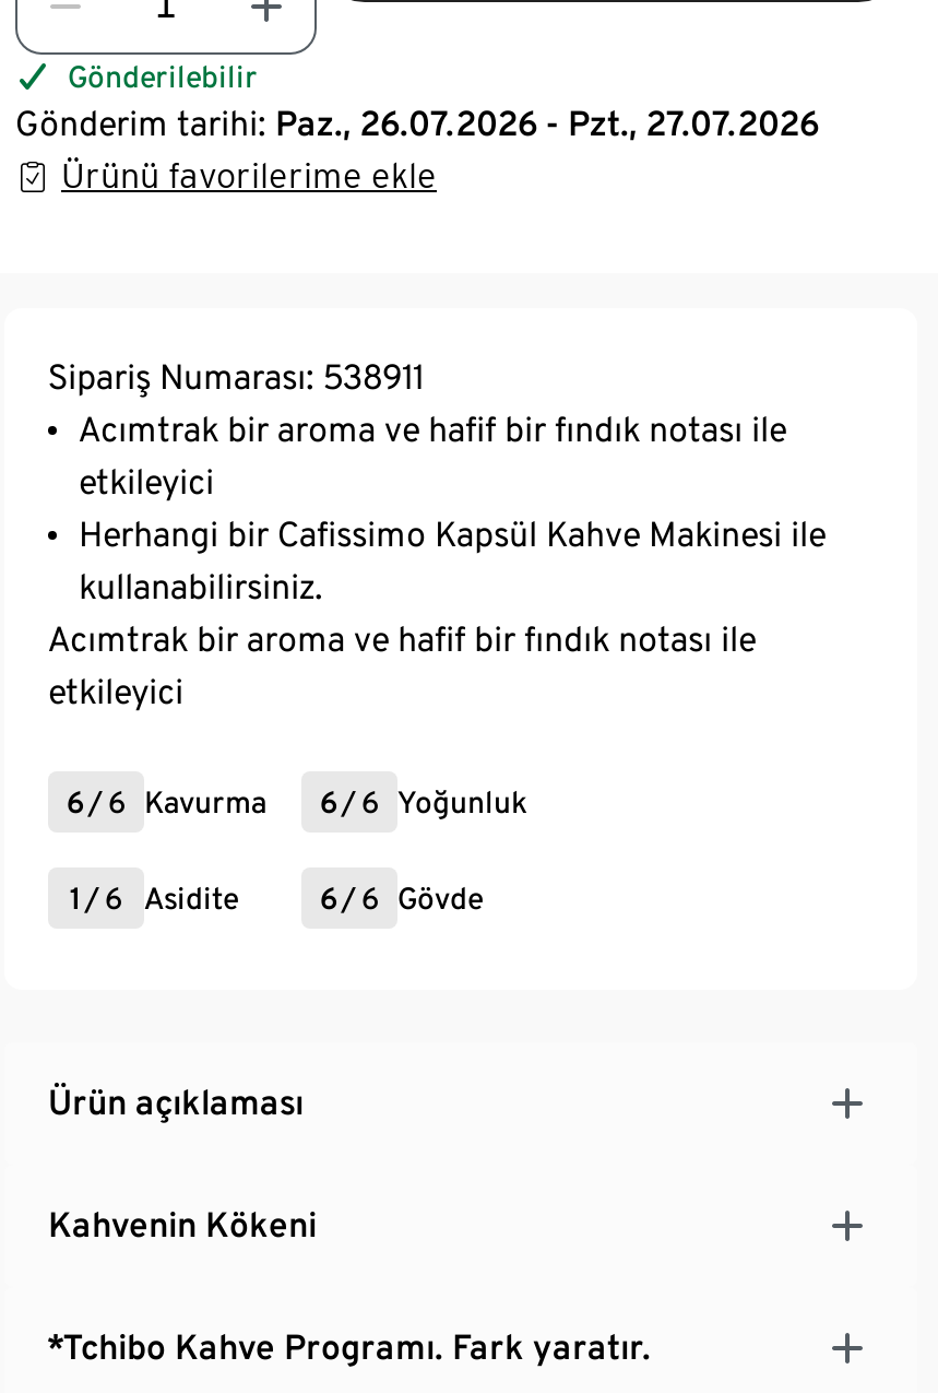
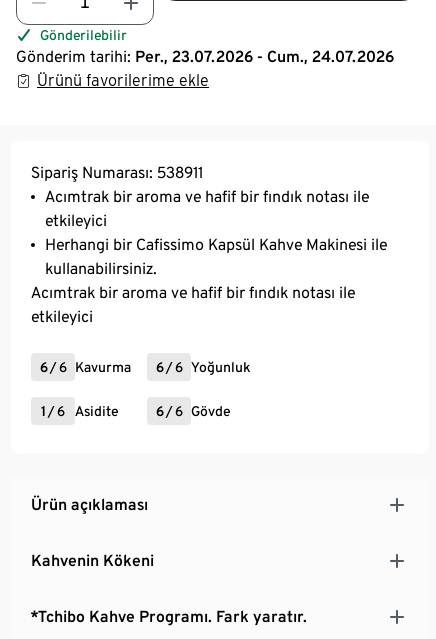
[15,103,819,145] Gönderim tarihi: Paz., 26.07.2026 - Pzt., 27.07.2026 -> [16,47,394,66] Gönderim tarihi: Per., 23.07.2026 - Cum., 24.07.2026

